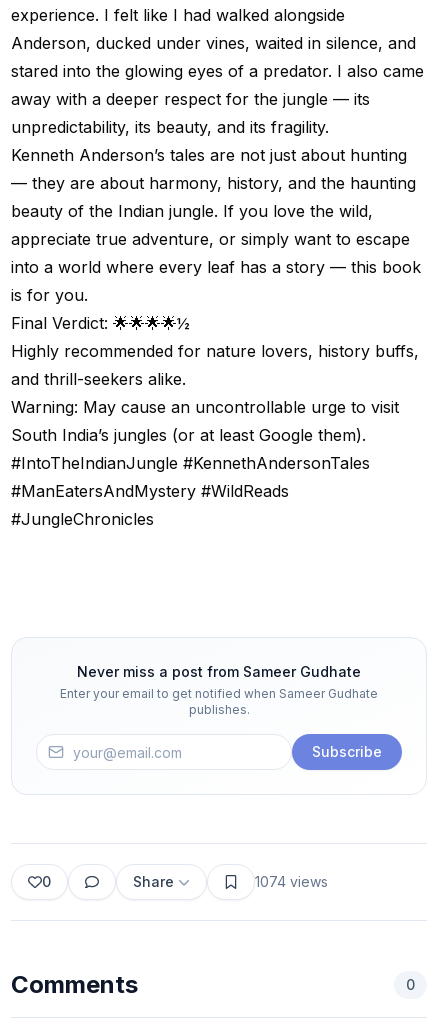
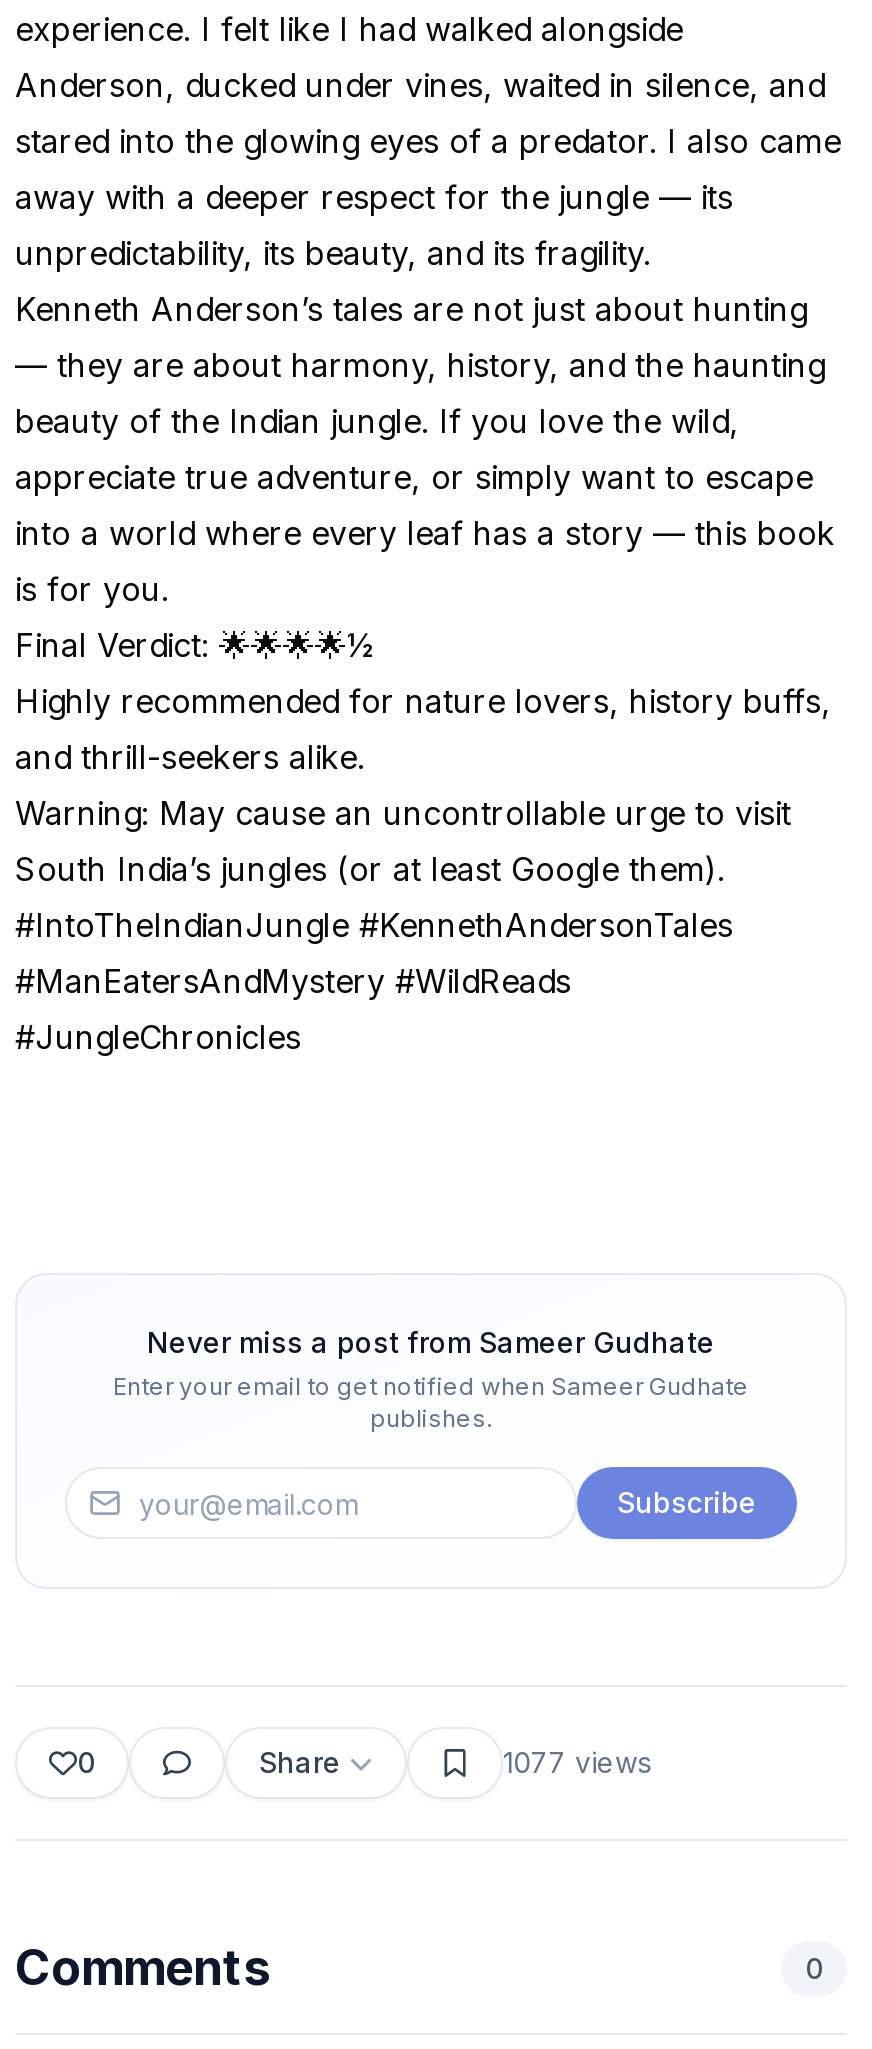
[255,873,328,890] 1074 views -> [503,1745,651,1779] 1077 views

